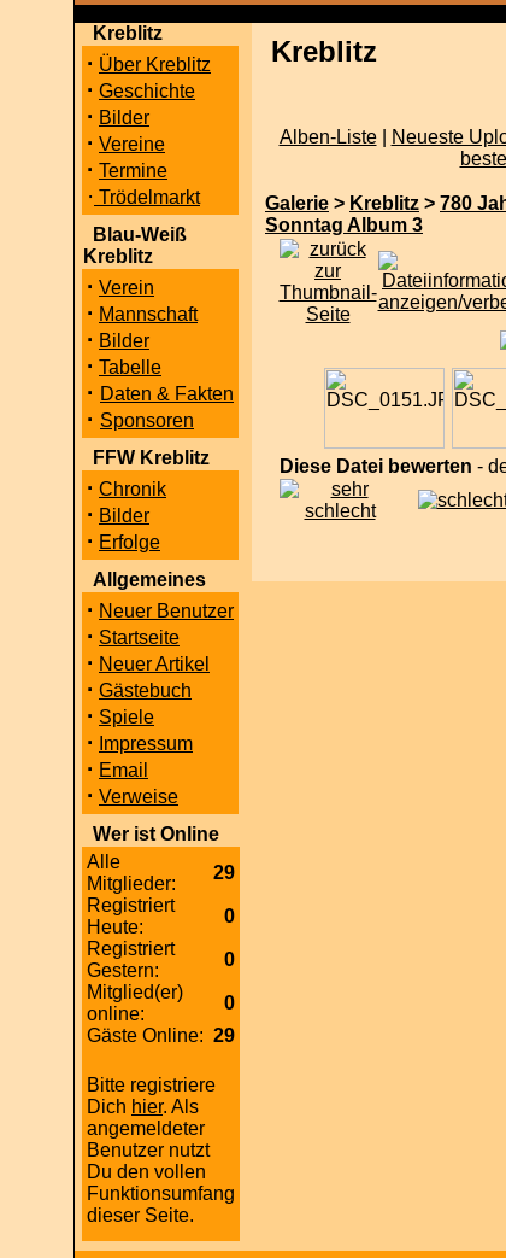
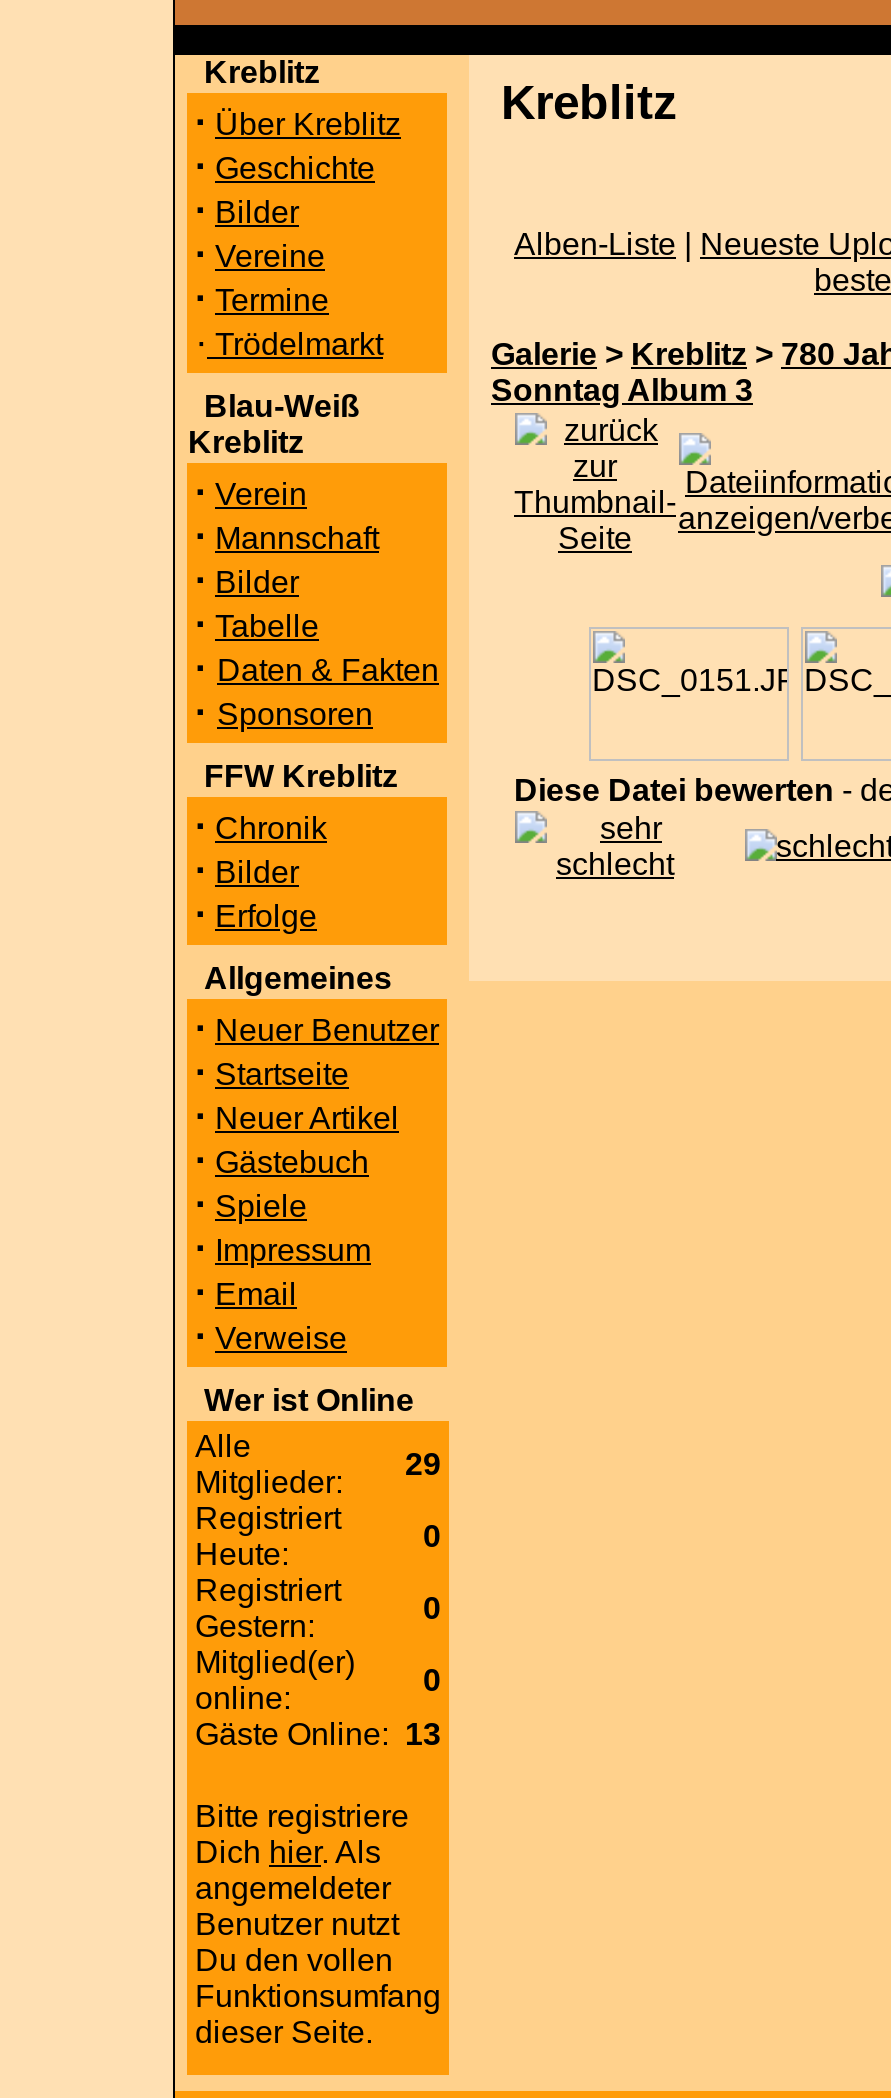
[87,1025,235,1046] Gäste Online: 29 -> [195,1717,441,1751] Gäste Online: 13

